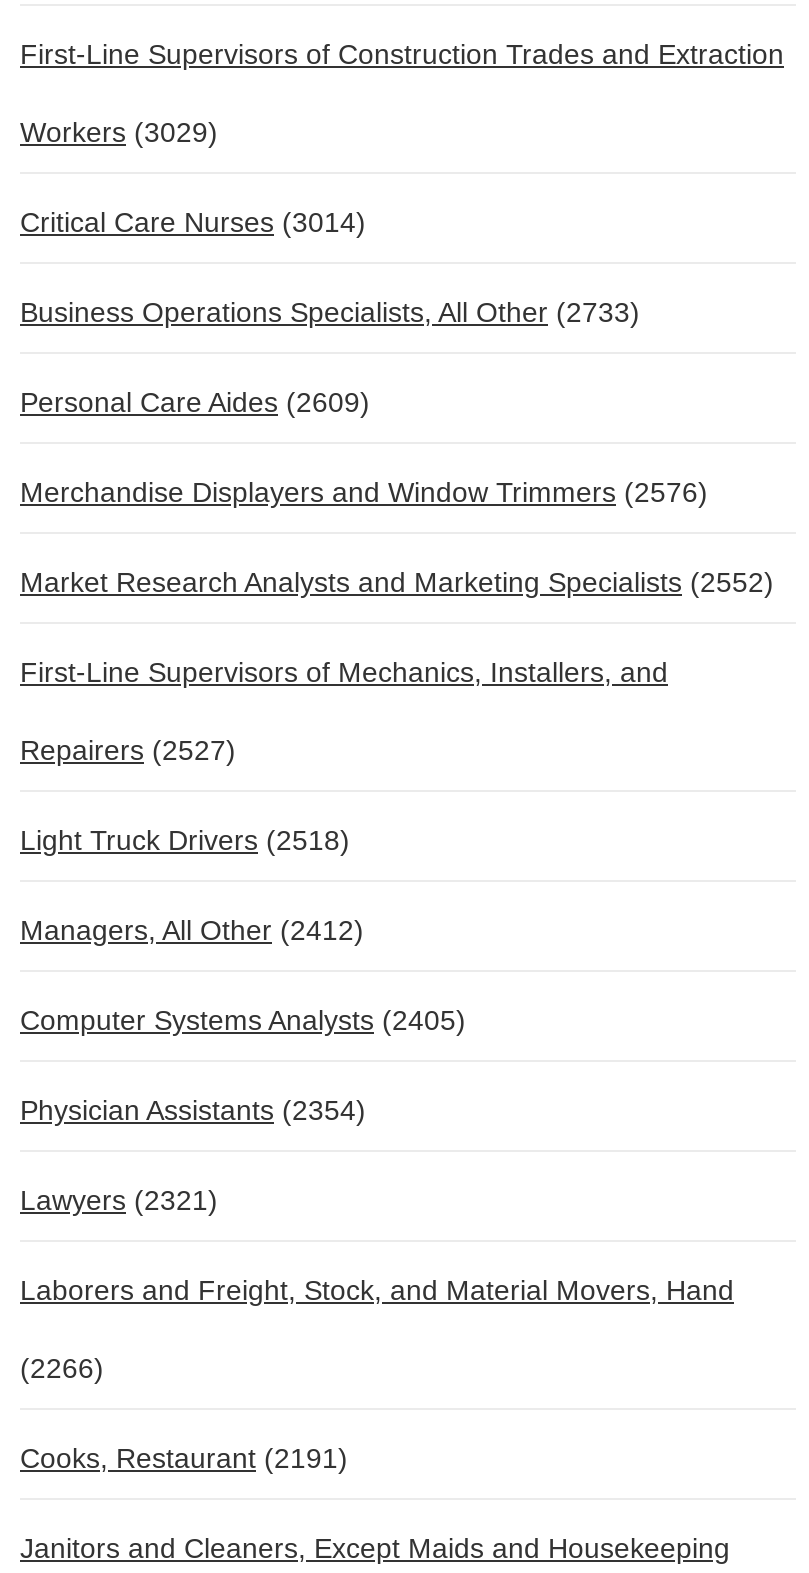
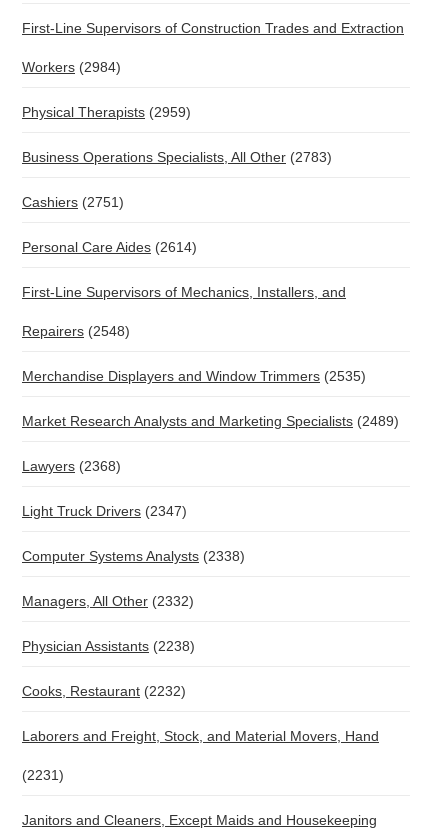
[20,116,774,598] Workers (3029) | Critical Care Nurses (3014) | Business Operations Specialists, All Other (2733) | Personal Care Aides (2609) | Merchandise Displayers and Window Trimmers (2576) | Market Research Analysts and Marketing Specialists (2552) -> [22,59,332,255] Workers (2984) | Physical Therapists (2959) | Business Operations Specialists, All Other (2783) | Cashiers (2751) | Personal Care Aides (2614)
moved [20,656,668,688] -> [22,284,346,300]: First-Line Supervisors of Mechanics, Installers, and
[20,734,466,1216] Repairers (2527) | Light Truck Drivers (2518) | Managers, All Other (2412) | Computer Systems Analysts (2405) | Physician Assistants (2354) | Lawyers (2321) -> [22,323,399,699] Repairers (2548) | Merchandise Displayers and Window Trimmers (2535) | Market Research Analysts and Marketing Specialists (2489) | Lawyers (2368) | Light Truck Drivers (2347) | Computer Systems Analysts (2338) | Managers, All Other (2332) | Physician Assistants (2238) | Cooks, Restaurant (2232)
moved [20,1274,734,1306] -> [22,728,379,744]: Laborers and Freight, Stock, and Material Movers, Hand
[20,1352,348,1474] (2266) | Cooks, Restaurant (2191) -> [22,767,64,783] (2231)

